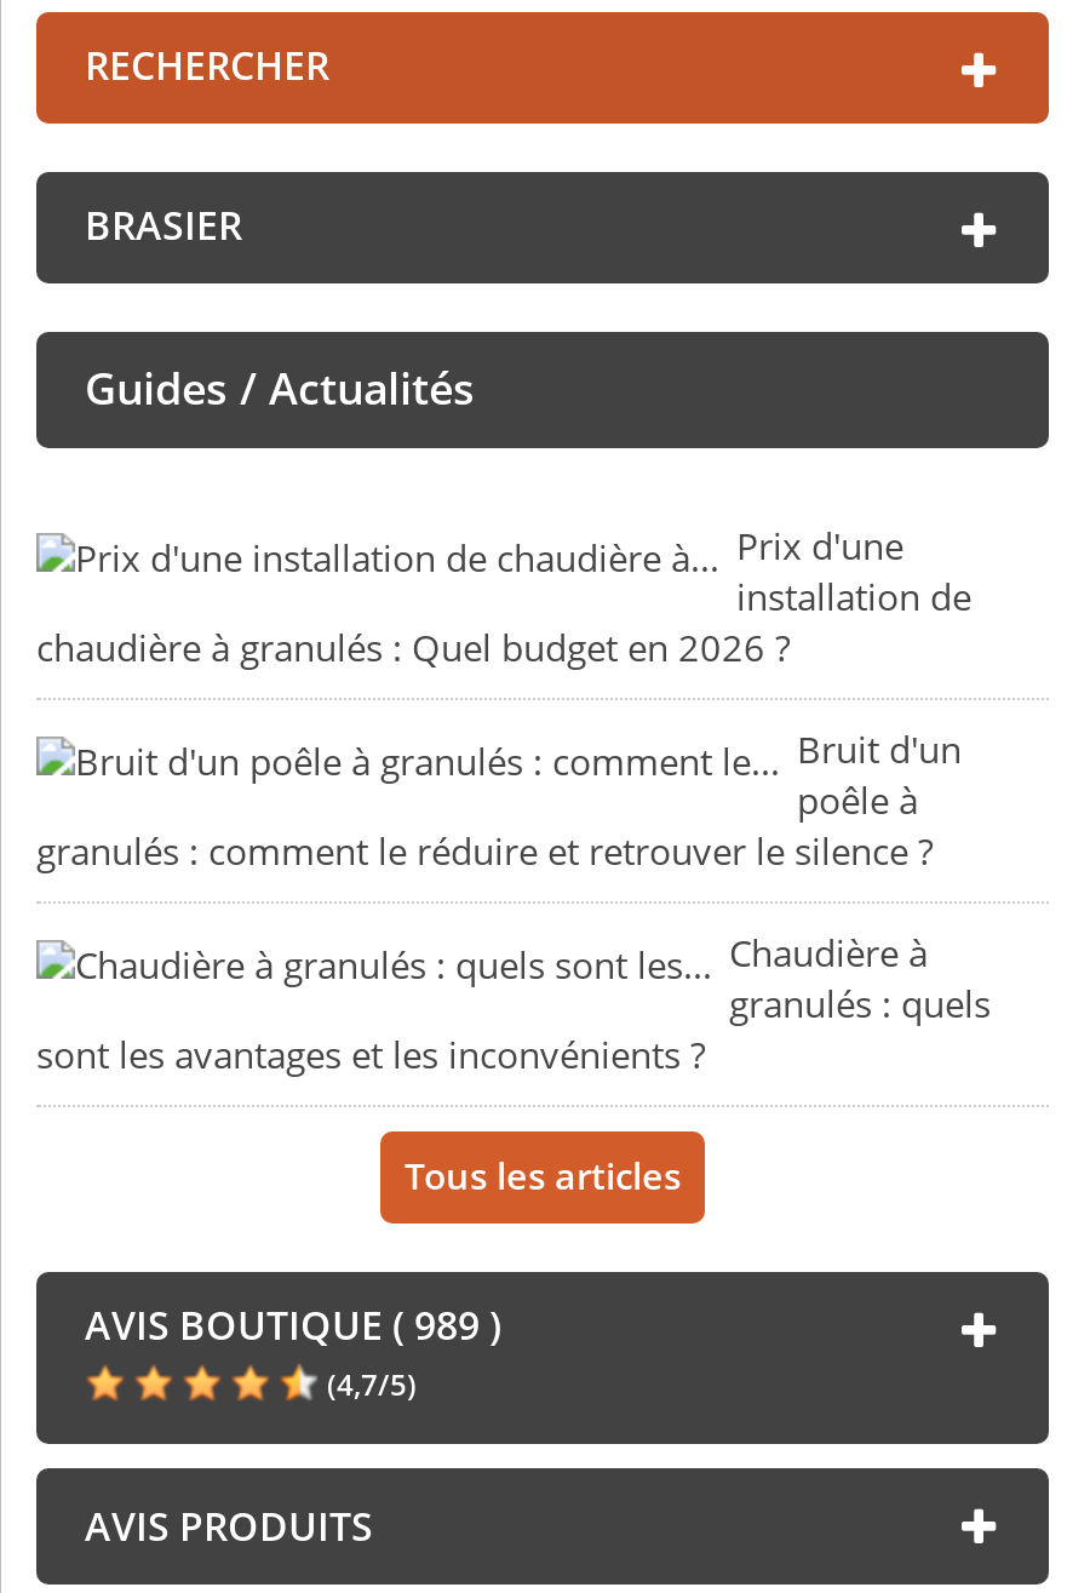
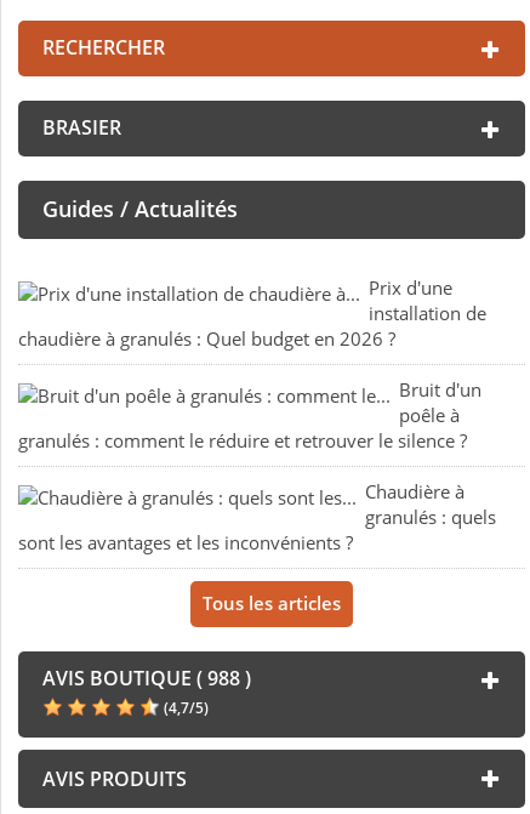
[85,1299,501,1353] AVIS BOUTIQUE ( 989 ) -> [42,665,251,692] AVIS BOUTIQUE ( 988 )

